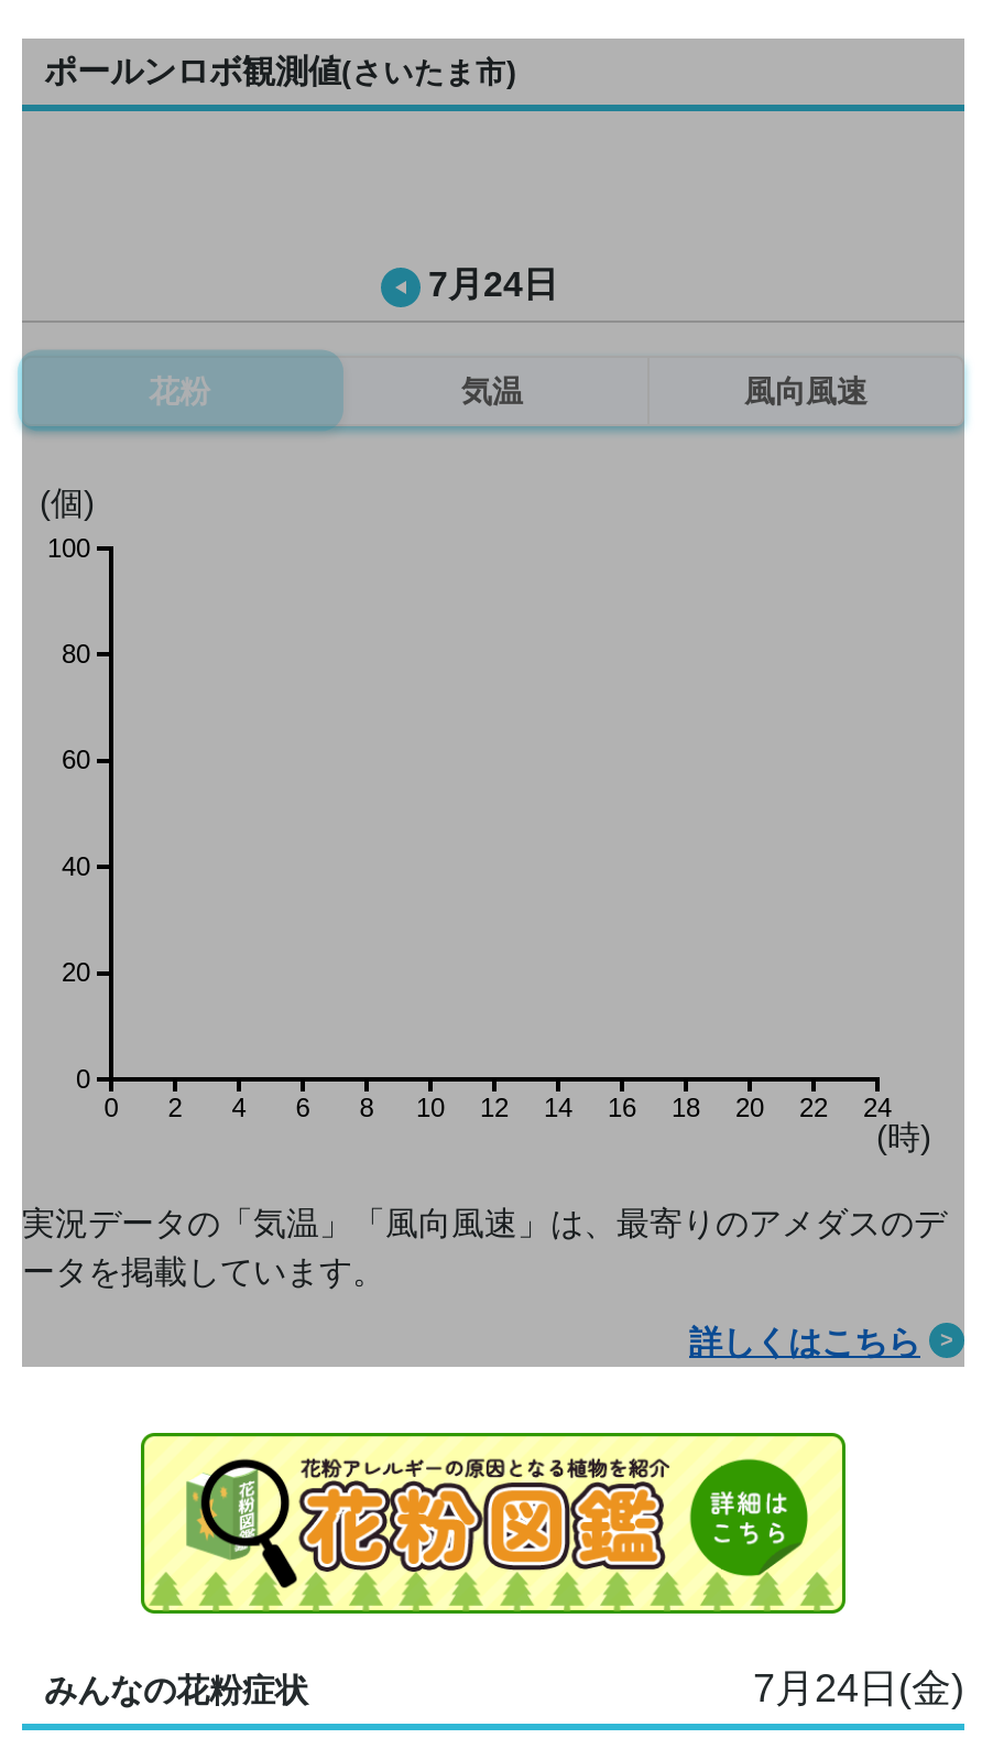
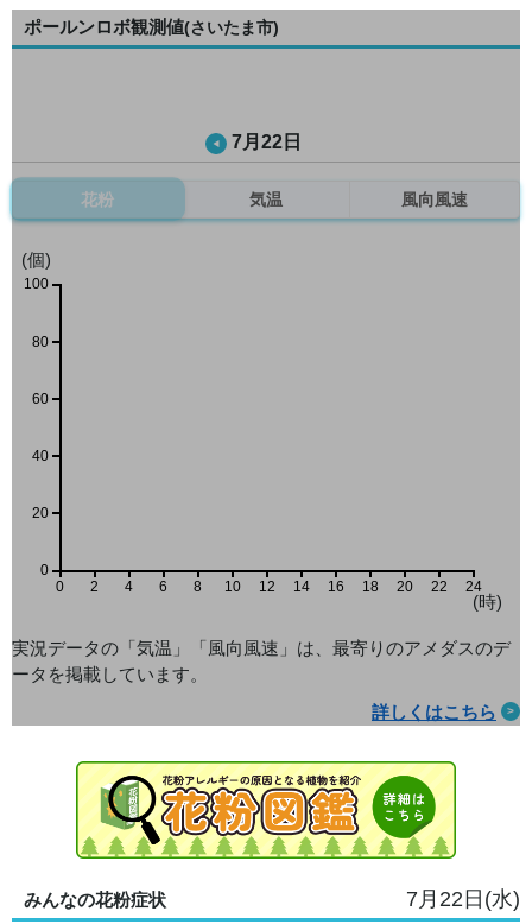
[428,265,558,302] 7月24日 -> [231,132,301,152] 7月22日
[753,1667,964,1711] 7月24日(金) -> [406,888,520,911] 7月22日(水)

